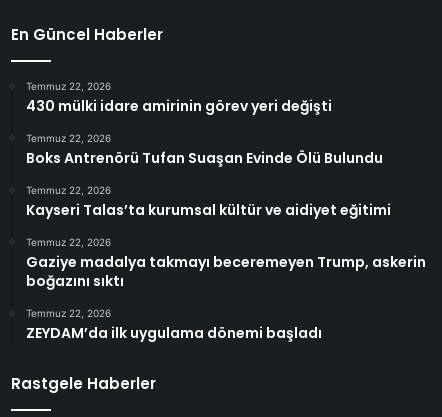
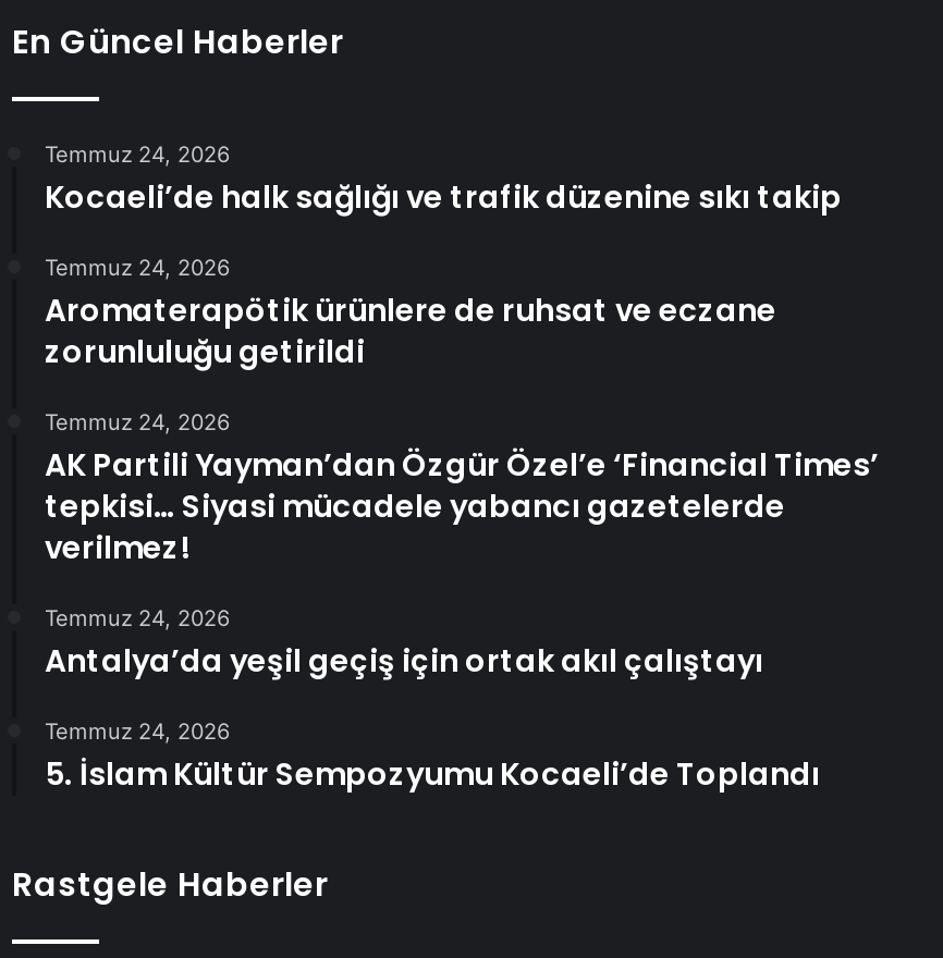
[26,80,332,116] Temmuz 22, 2026 | 430 mülki idare amirinin görev yeri değişti -> [45,141,842,219] Temmuz 24, 2026 | Kocaeli’de halk sağlığı ve trafik düzenine sıkı takip
[26,132,383,168] Temmuz 22, 2026 | Boks Antrenörü Tufan Suaşan Evinde Ölü Bulundu -> [45,254,776,374] Temmuz 24, 2026 | Aromaterapötik ürünlere de ruhsat ve eczane | zorunluluğu getirildi
[26,184,391,220] Temmuz 22, 2026 | Kayseri Talas’ta kurumsal kültür ve aidiyet eğitimi -> [45,408,879,570] Temmuz 24, 2026 | AK Partili Yayman’dan Özgür Özel’e ‘Financial Times’ | tepkisi… Siyasi mücadele yabancı gazetelerde | verilmez!
[26,236,426,291] Temmuz 22, 2026 | Gaziye madalya takmayı beceremeyen Trump, askerin | boğazını sıktı -> [45,604,763,683] Temmuz 24, 2026 | Antalya’da yeşil geçiş için ortak akıl çalıştayı
[26,307,322,343] Temmuz 22, 2026 | ZEYDAM’da ilk uygulama dönemi başladı -> [45,718,820,796] Temmuz 24, 2026 | 5. İslam Kültür Sempozyumu Kocaeli’de Toplandı

